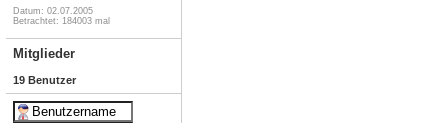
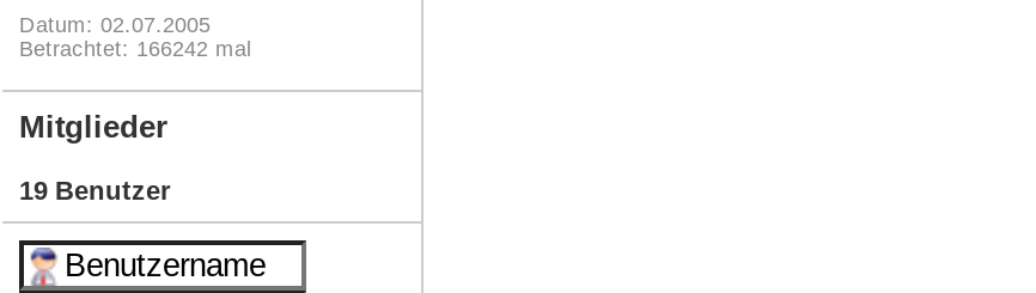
[13,16,110,26] Betrachtet: 184003 mal -> [19,37,251,61] Betrachtet: 166242 mal

